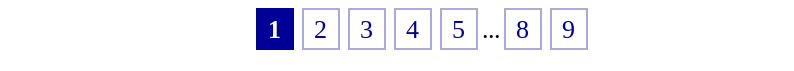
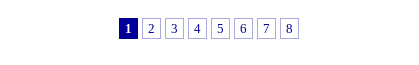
[452,13,576,43] 5 ... 8 | 9 -> [217,20,293,35] 5 | 6 | 7 | 8

